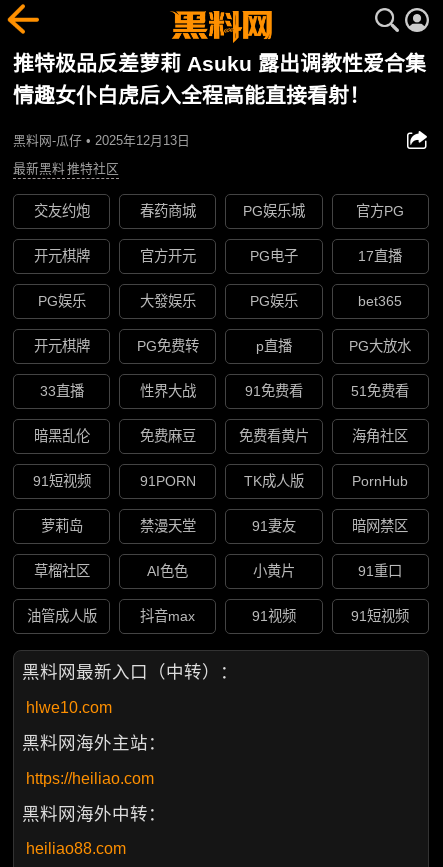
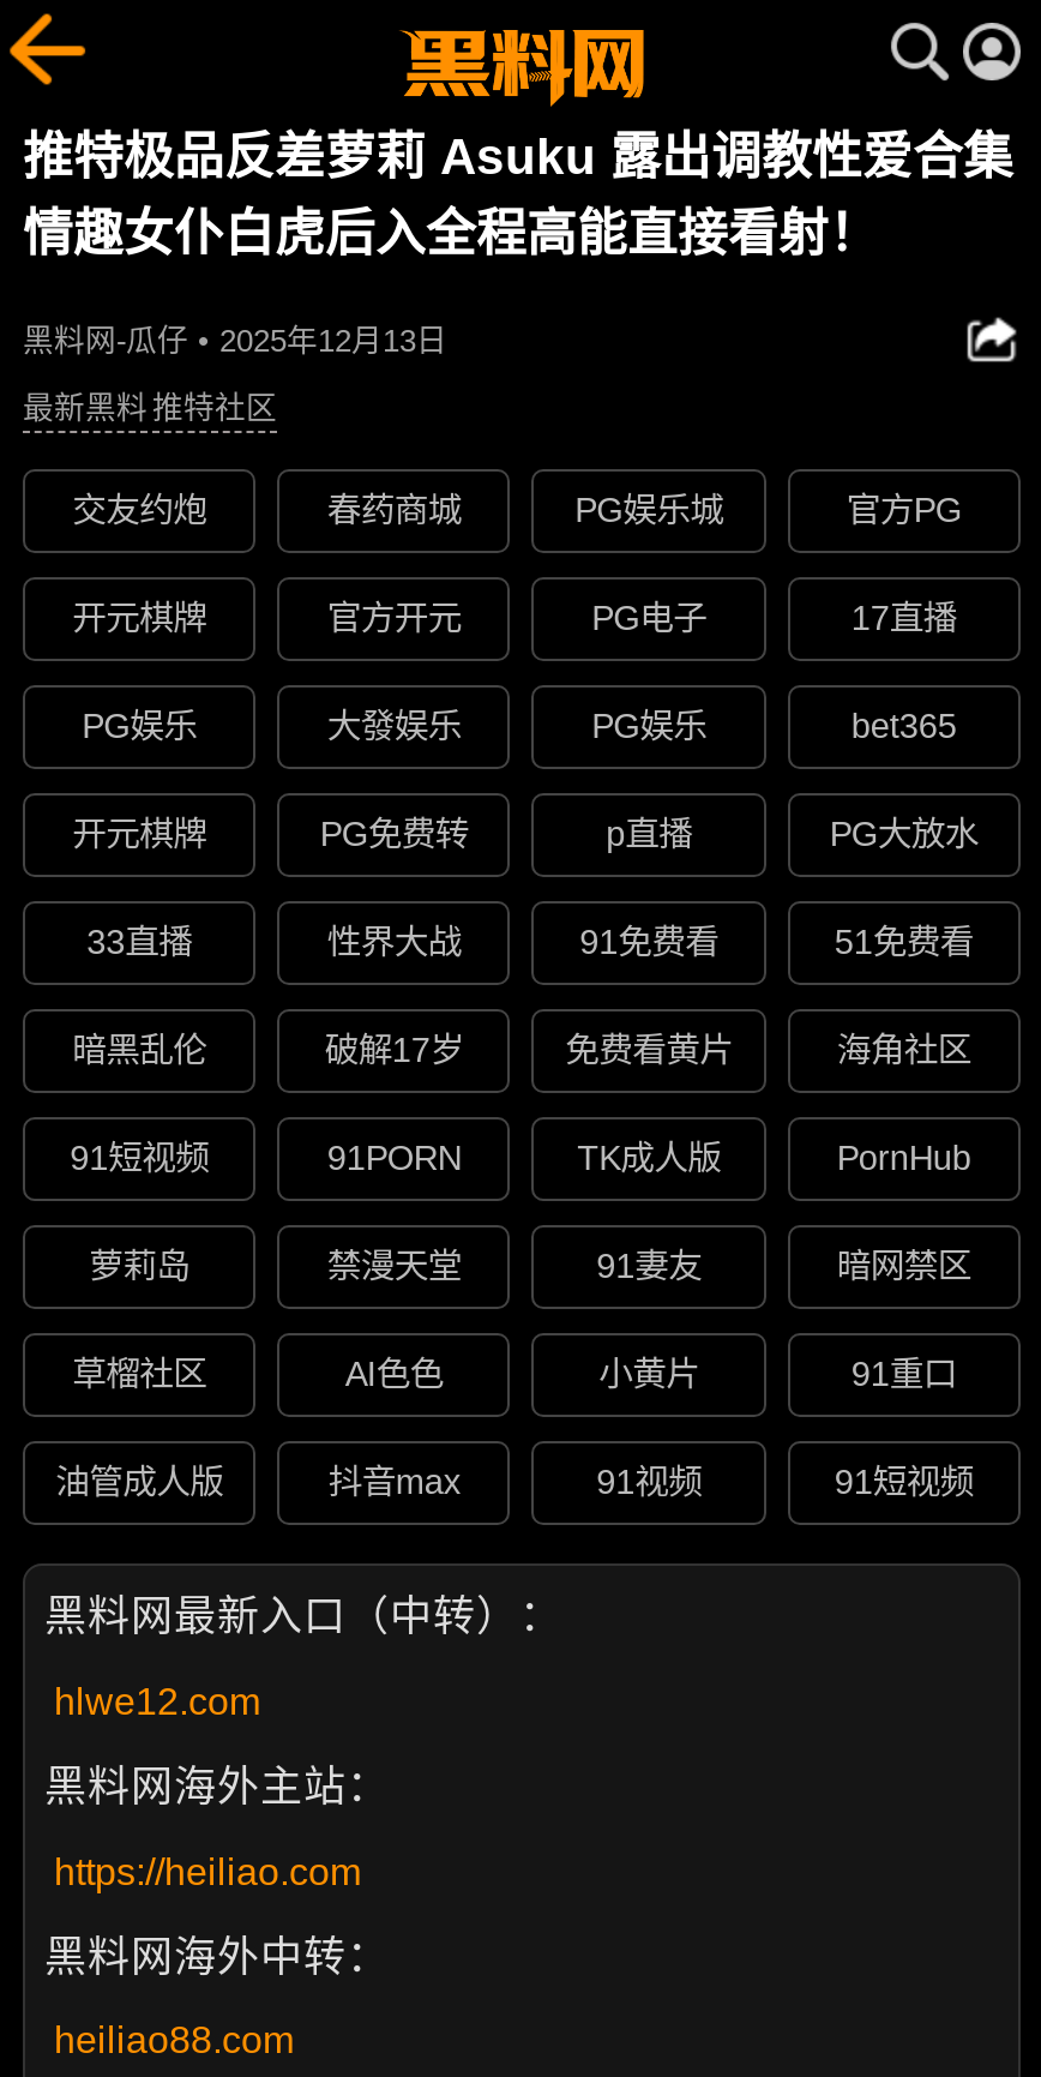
[140,428,196,444] 免费麻豆 -> [325,1032,464,1070] 破解17岁
[26,699,112,716] hlwe10.com -> [54,1681,260,1721] hlwe12.com

